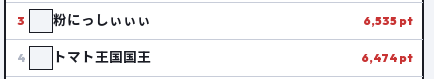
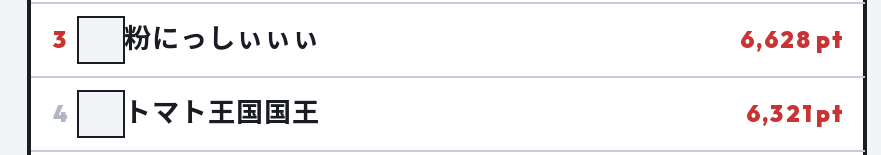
[362,12,412,27] 6,535 pt -> [740,23,844,53] 6,628 pt
[360,49,412,64] 6,474 pt -> [746,97,844,127] 6,321 pt

